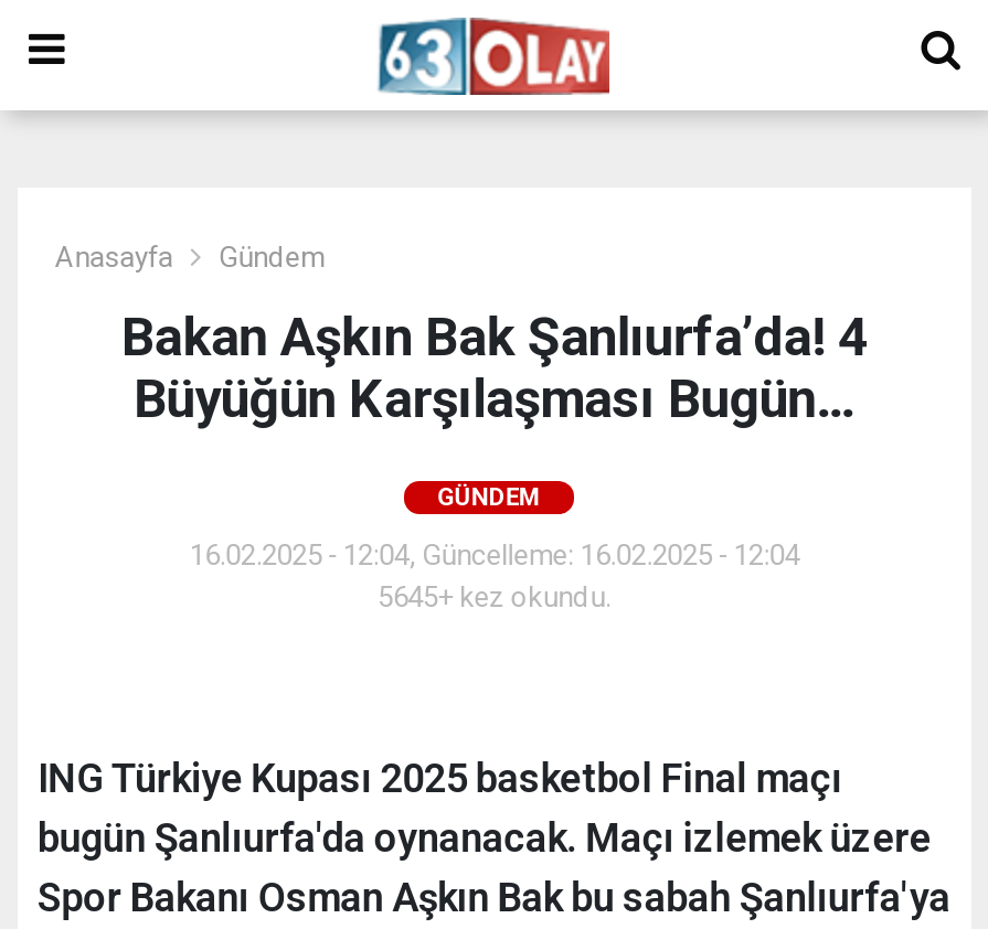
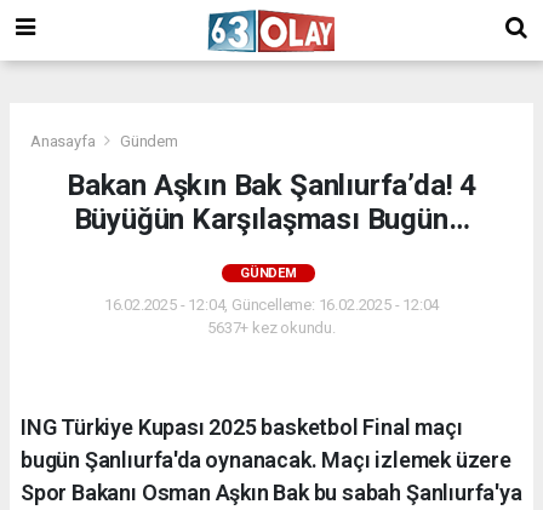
[378,580,611,613] 5645+ kez okundu. -> [207,318,336,337] 5637+ kez okundu.

